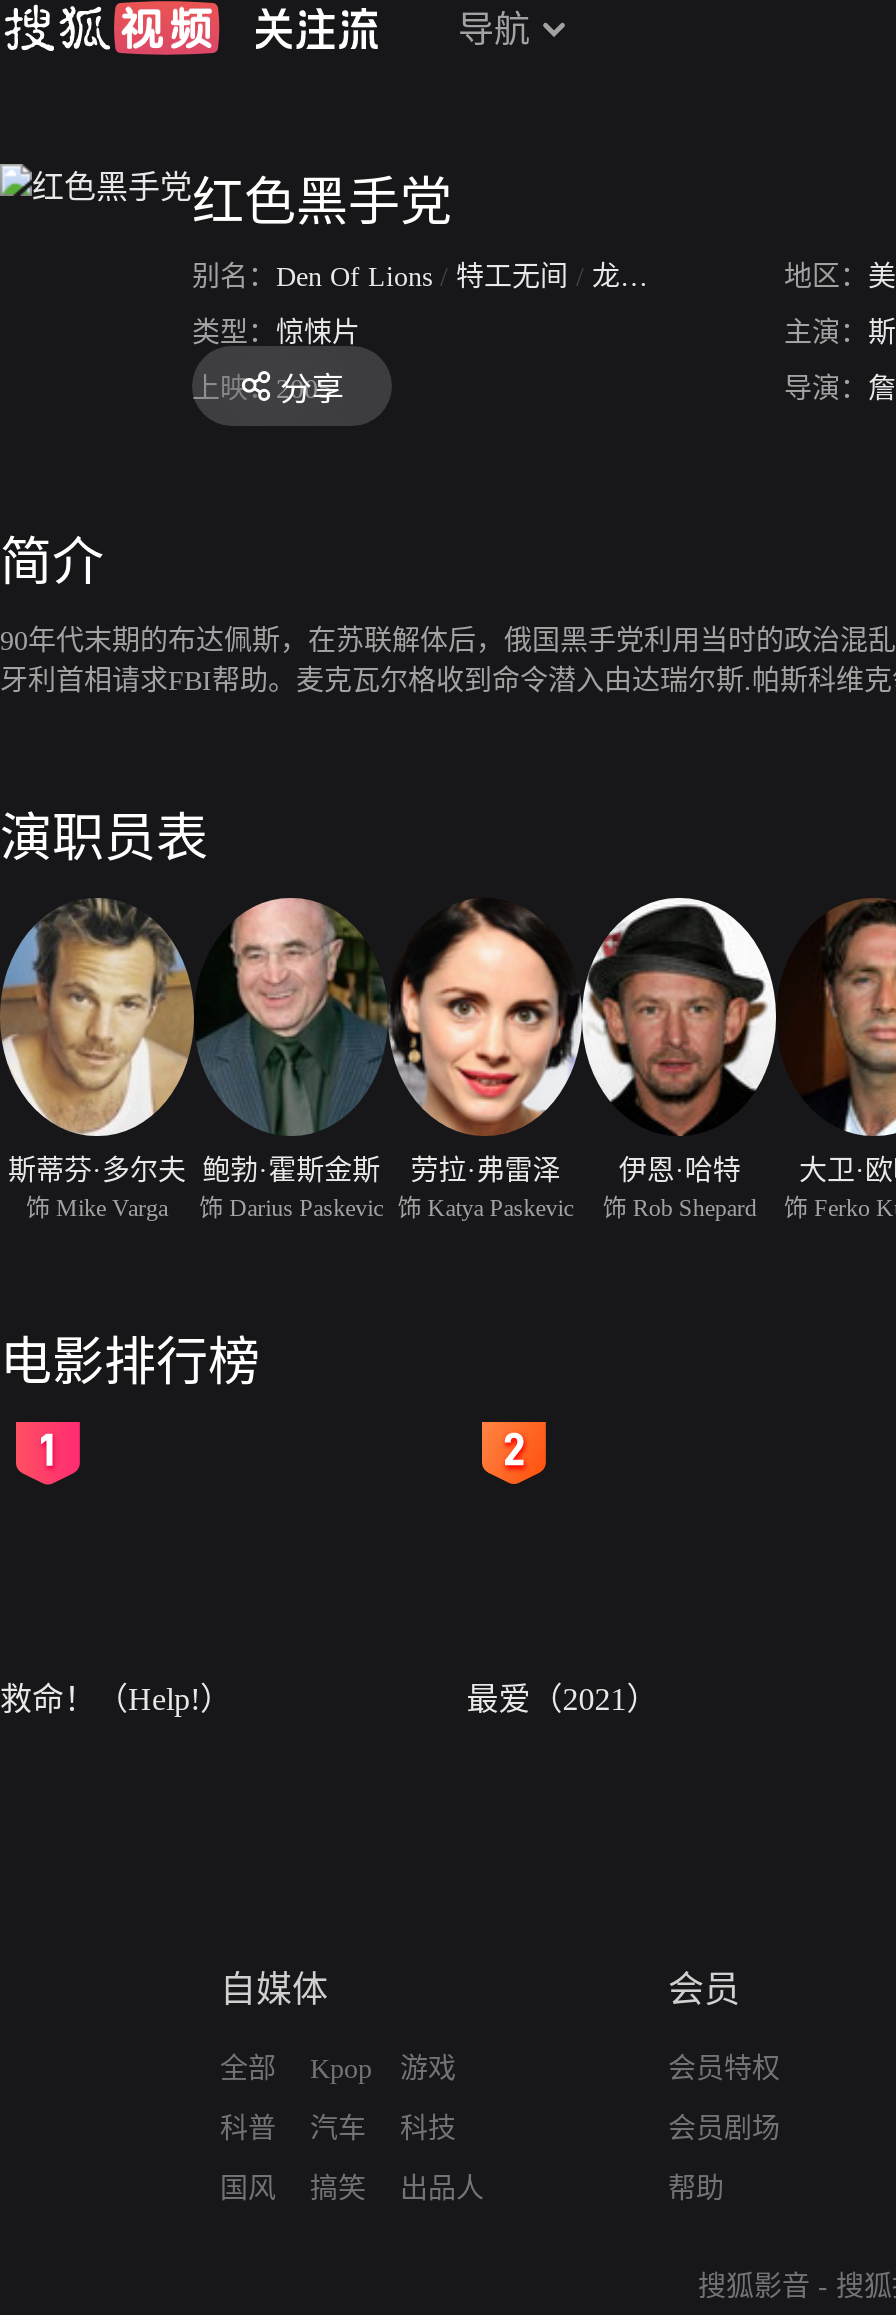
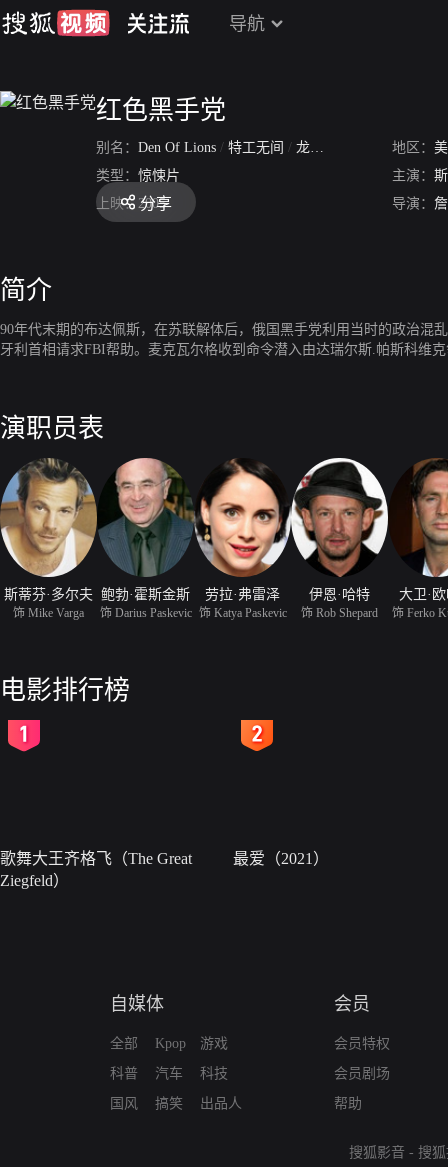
[0,1682,232,1716] 救命！（Help!） -> [0,850,192,889] 歌舞大王齐格飞（The Great | Ziegfeld）

